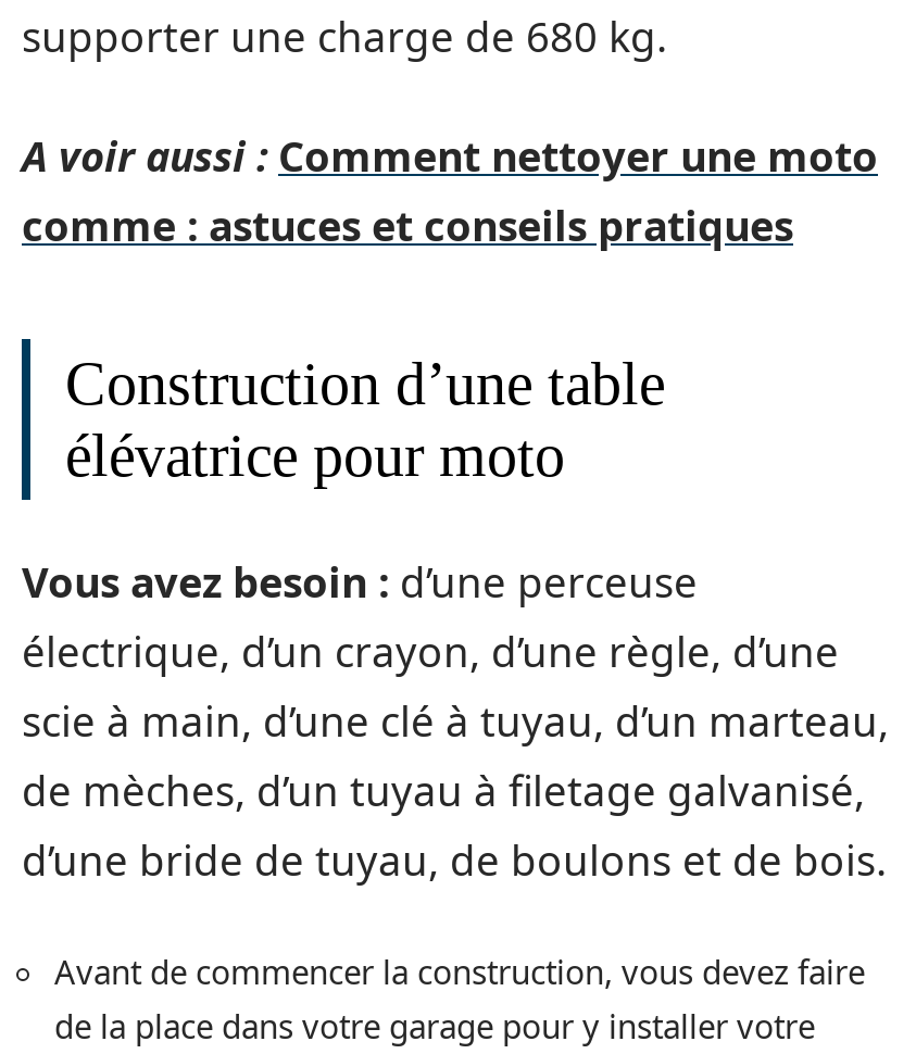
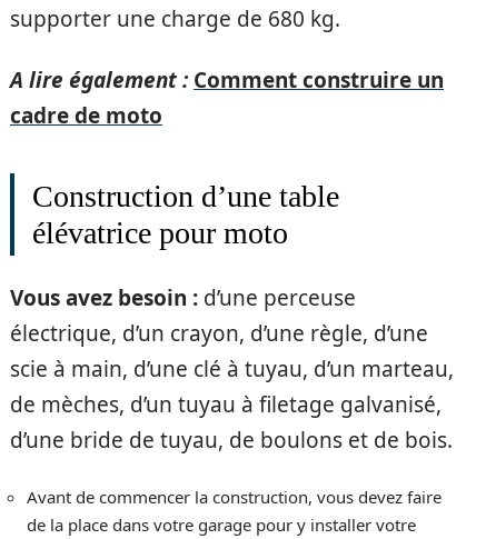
[22,127,878,253] A voir aussi : Comment nettoyer une moto | comme : astuces et conseils pratiques -> [10,65,444,129] A lire également : Comment construire un | cadre de moto

